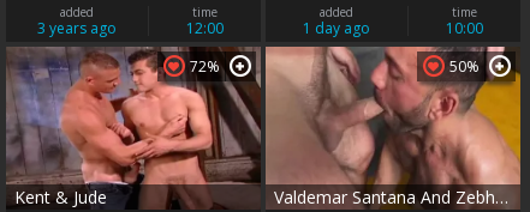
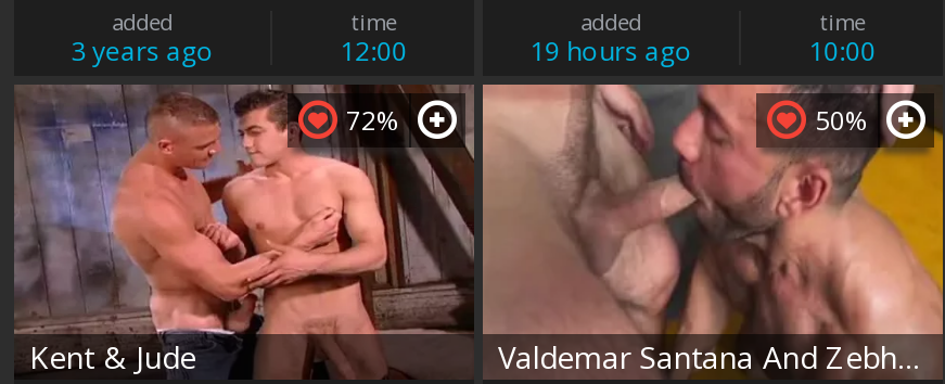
[303,18,370,38] 1 day ago -> [530,32,692,69] 19 hours ago

